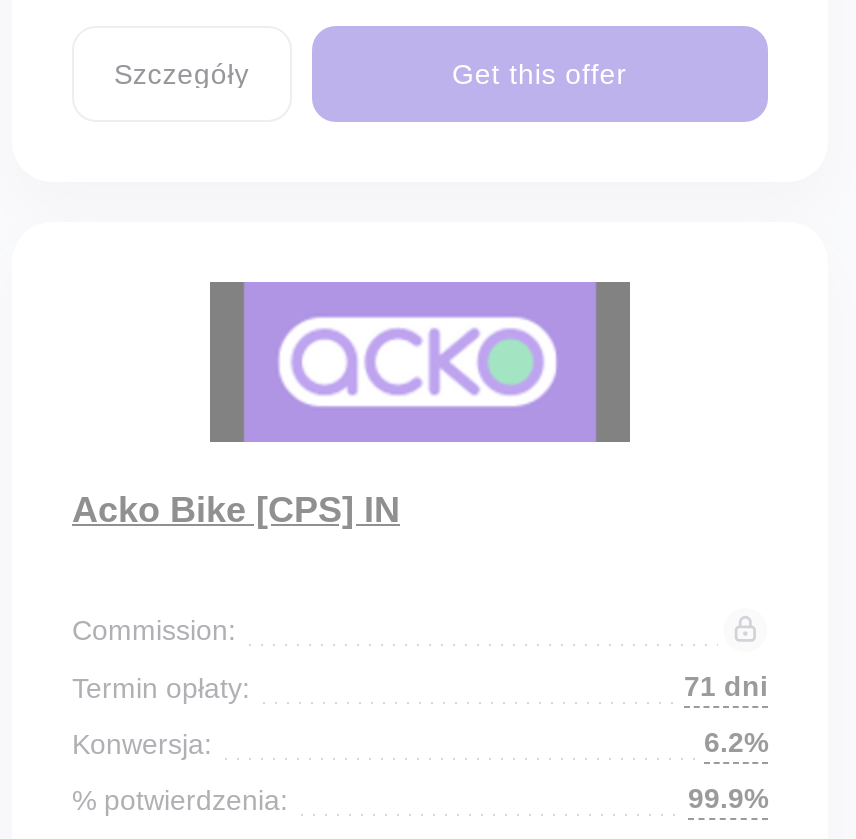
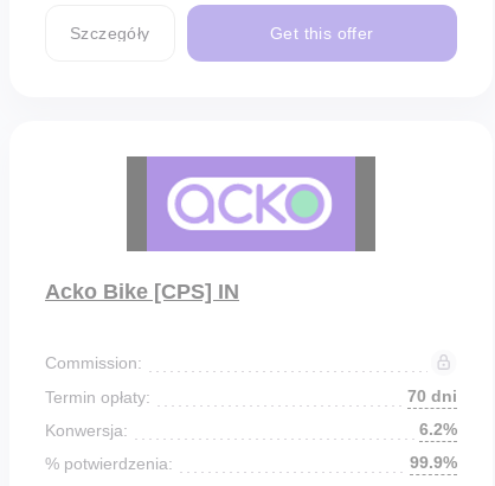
[684,670,768,702] 71 dni -> [407,386,457,405] 70 dni

